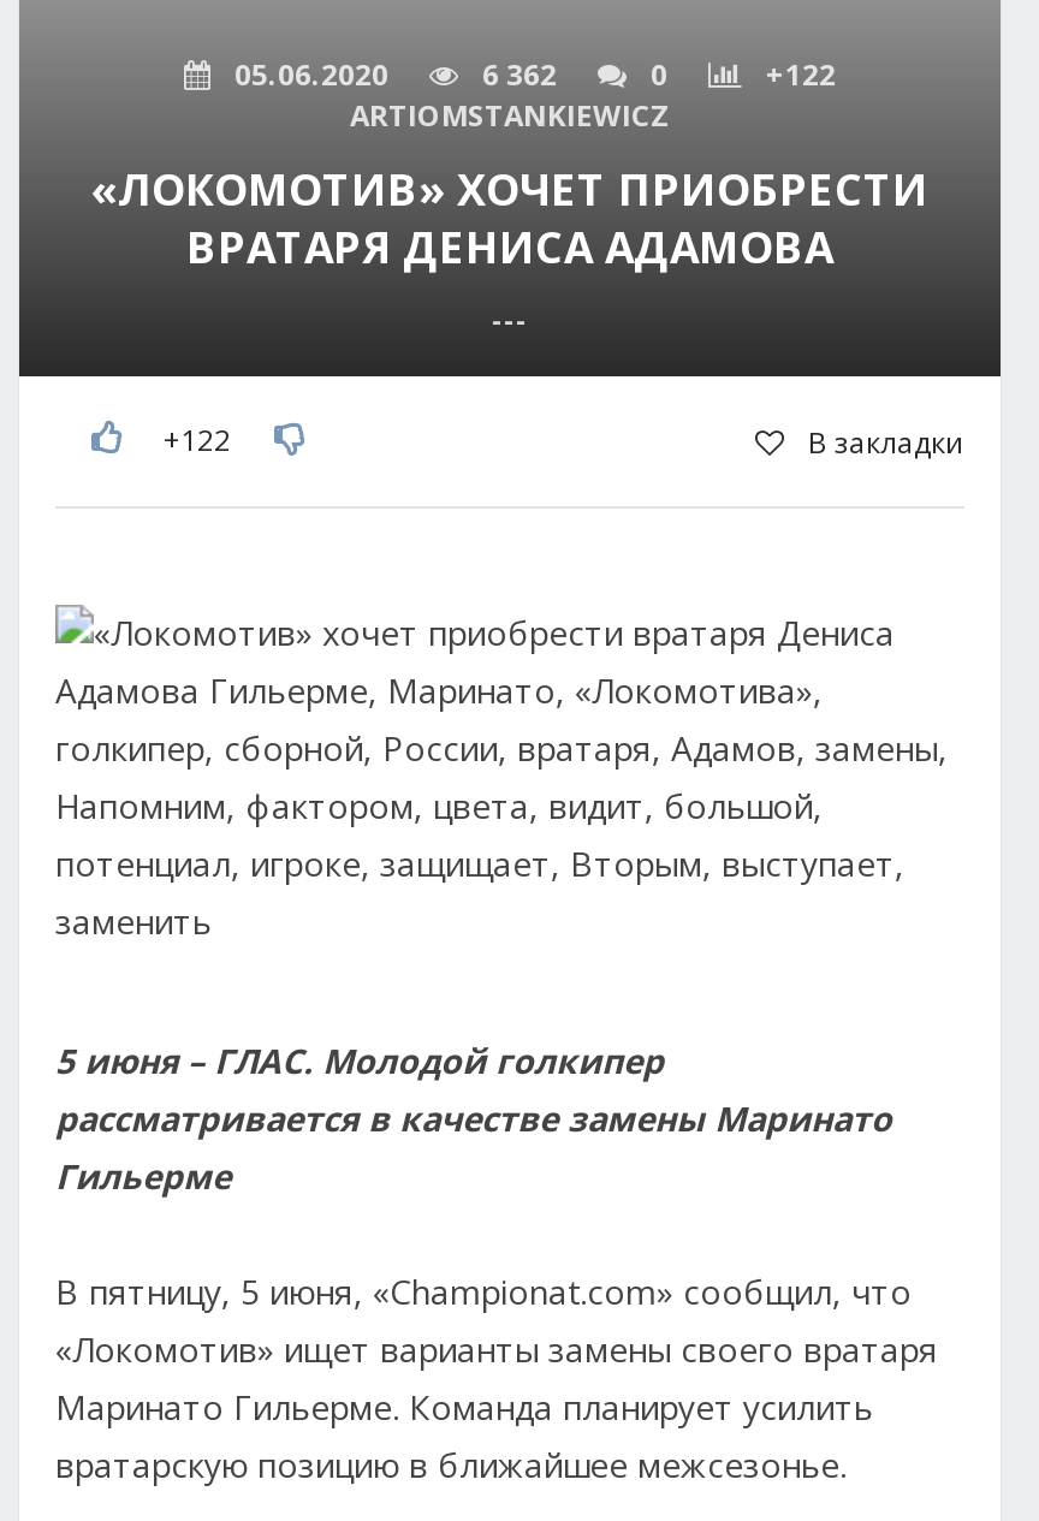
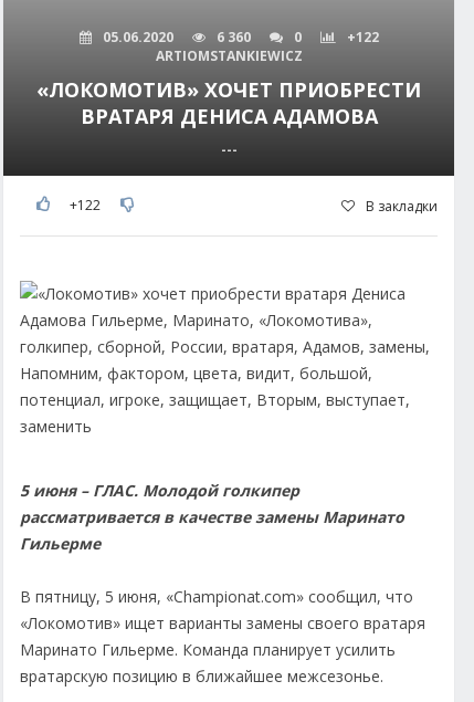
[482,54,557,95] 6 362 -> [216,28,250,46] 6 360

